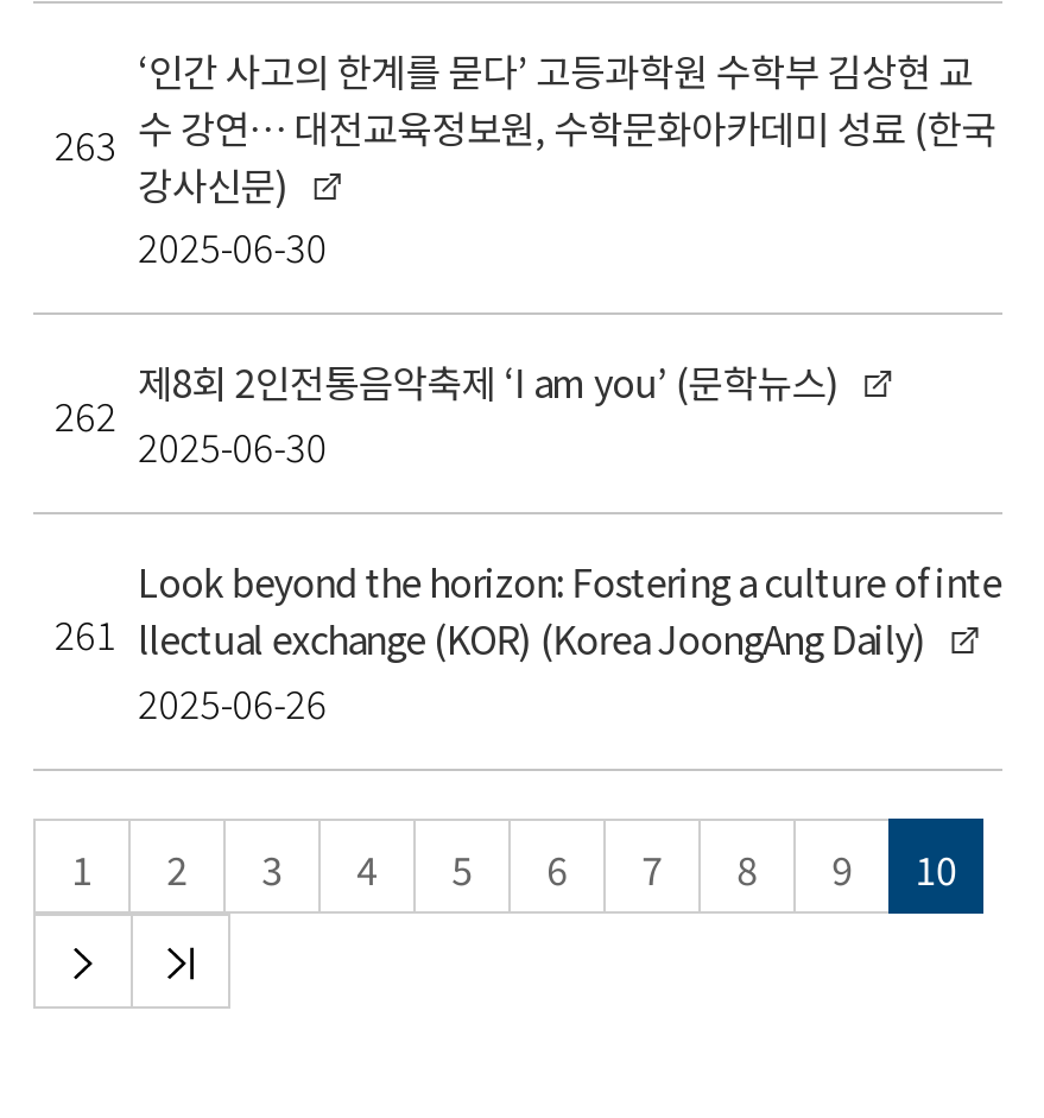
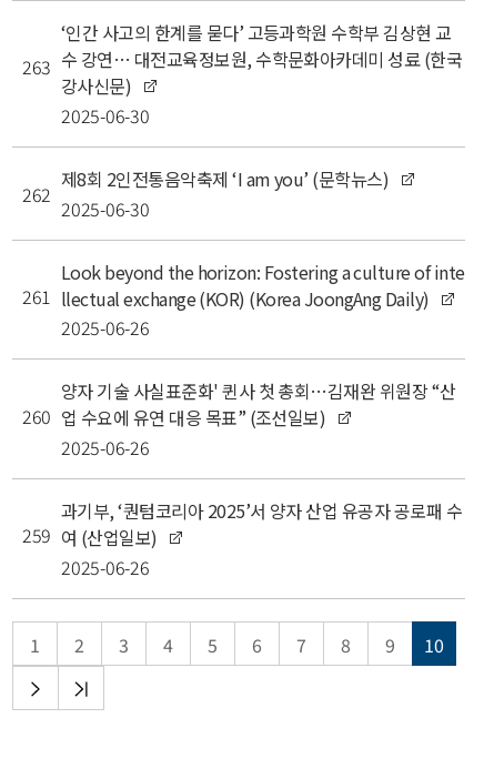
none -> [22,402,51,429] 260
none -> [22,378,456,548] 양자 기술 사실표준화' 퀸사 첫 총회…김재완 위원장 “산 | 업 수요에 유연 대응 목표” (조선일보) | 2025-06-26 | 259
none -> [61,497,462,580] 과기부, ‘퀀텀코리아 2025’서 양자 산업 유공자 공로패 수 | 여 (산업일보) | 2025-06-26

